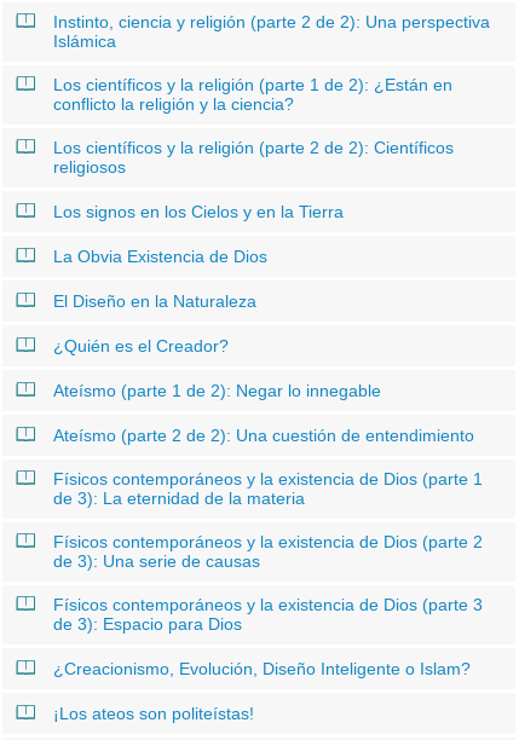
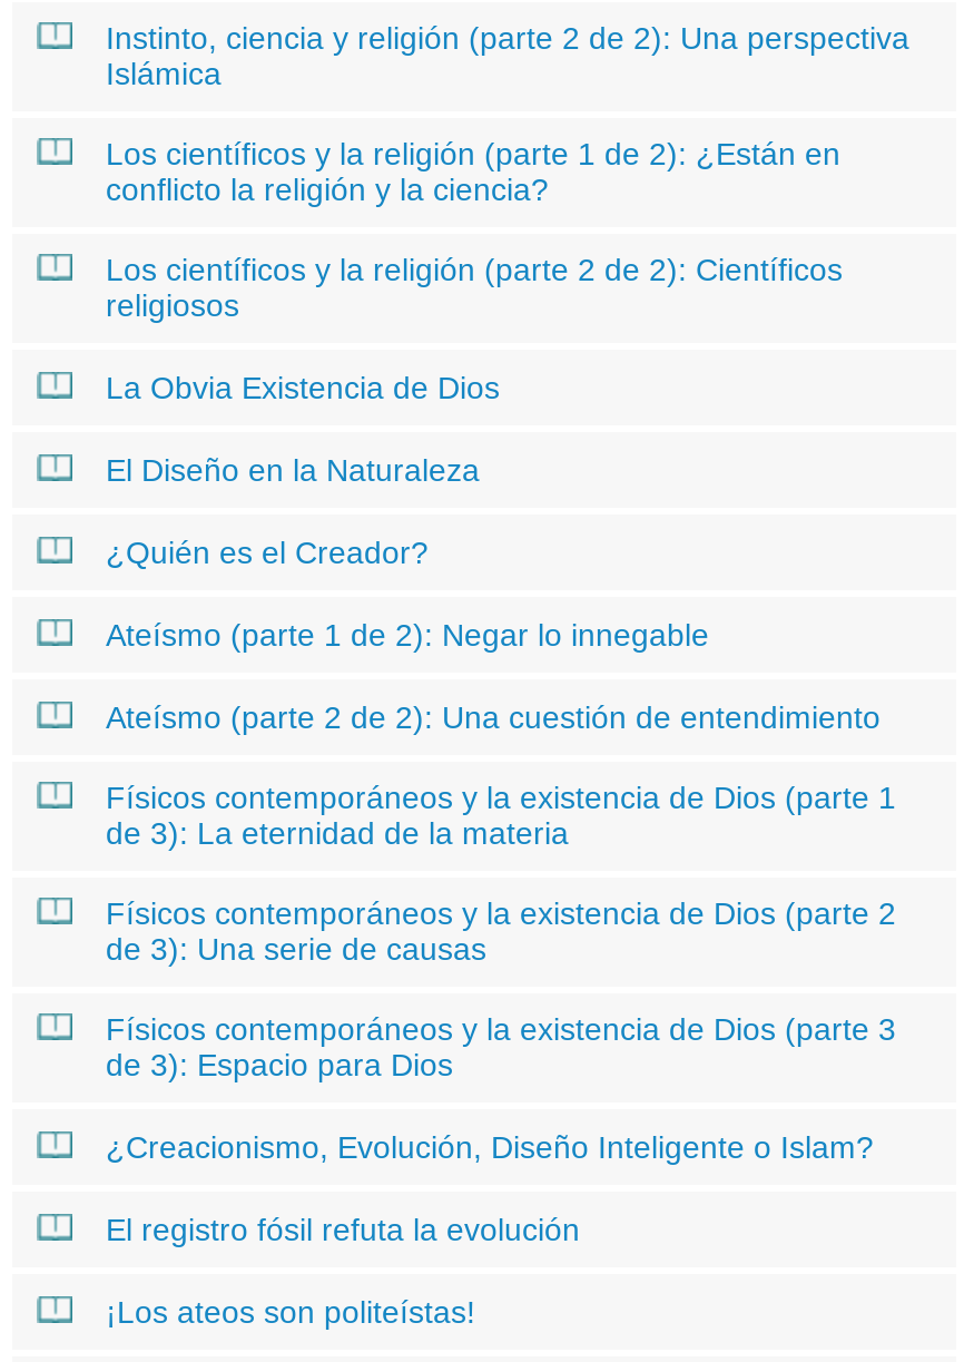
[53,202,344,221] Los signos en los Cielos y en la Tierra -> none
moved [53,247,483,678] -> [106,370,896,1165]: La Obvia Existencia de Dios | El Diseño en la Naturaleza | ¿Quién es el Creador? | ... | de 3): Espacio para Dios | ¿Creacionismo, Evolución, Diseño Inteligente o Islam?
none -> [106,1211,580,1247] El registro fósil refuta la evolución

